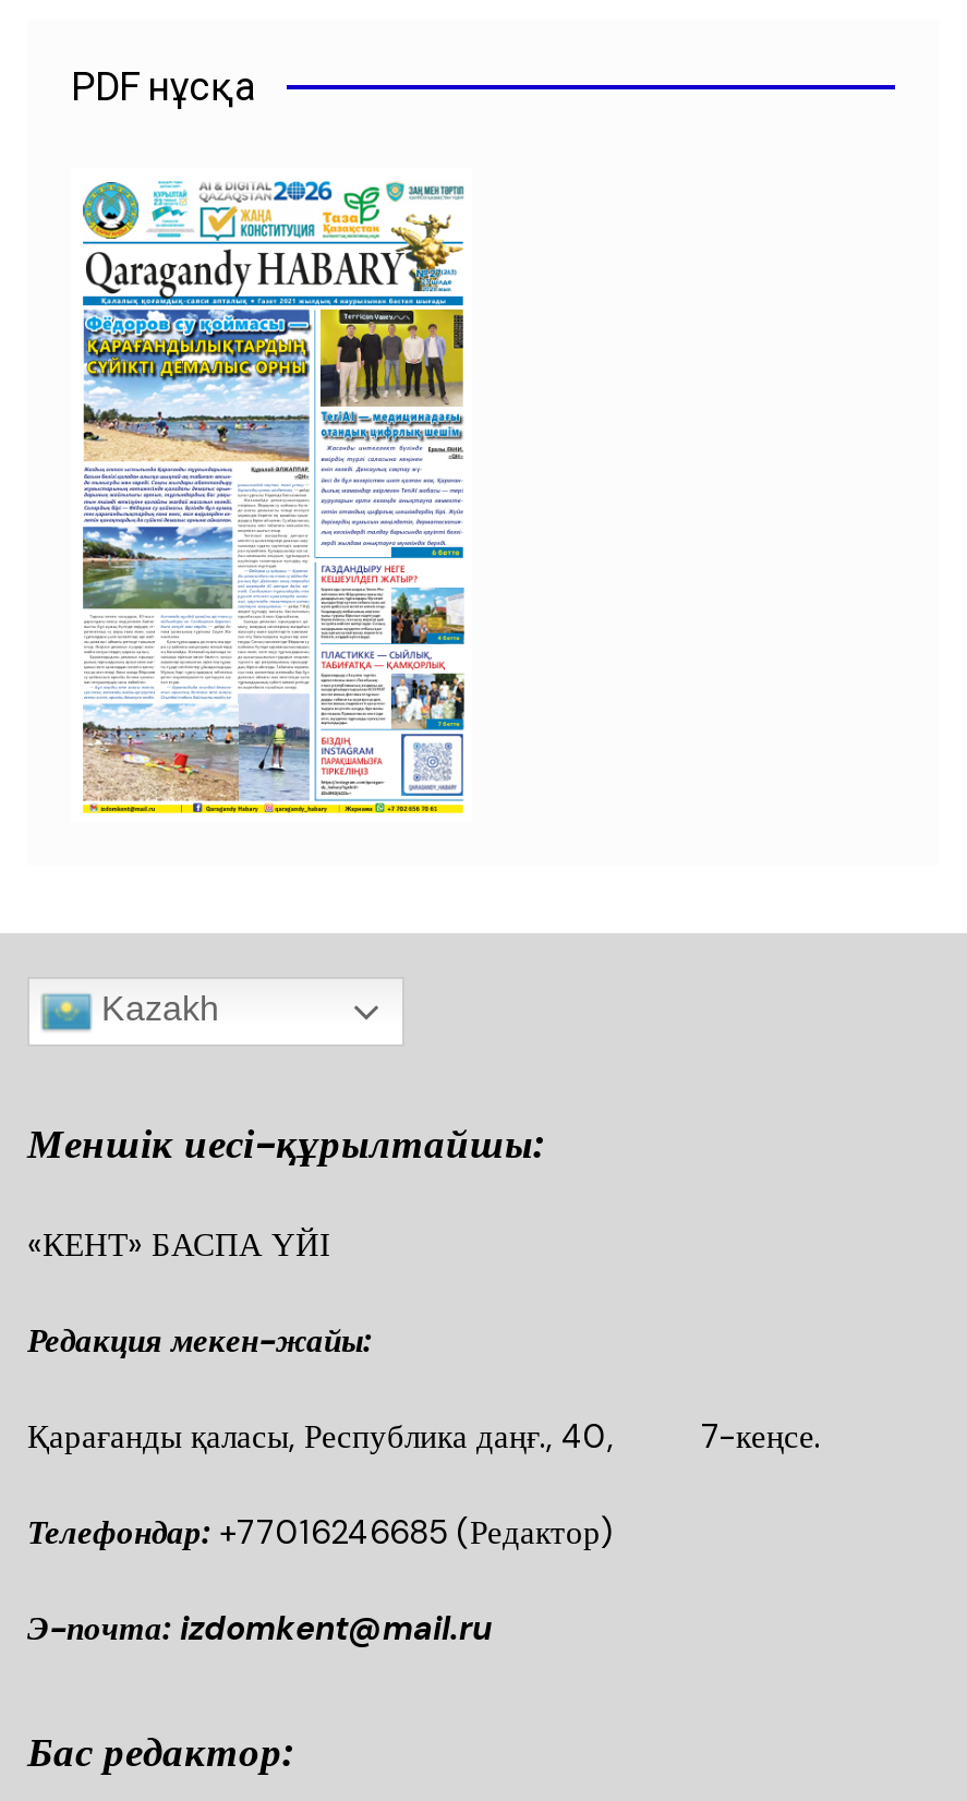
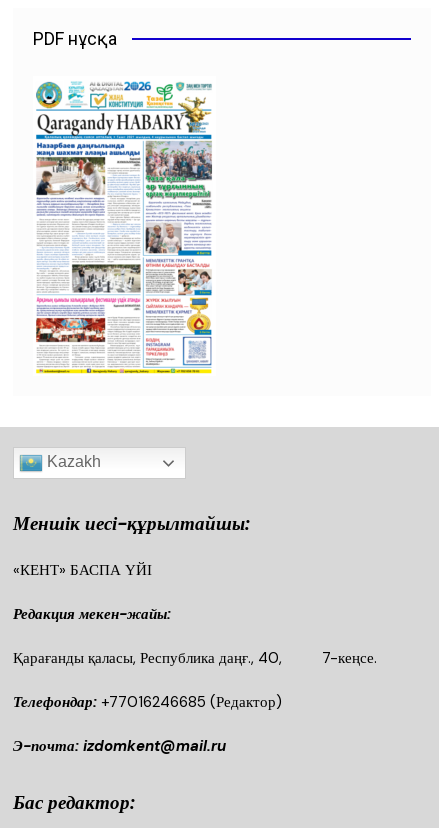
[77,181,468,815] [image] -> [35,82,214,374] [image]

